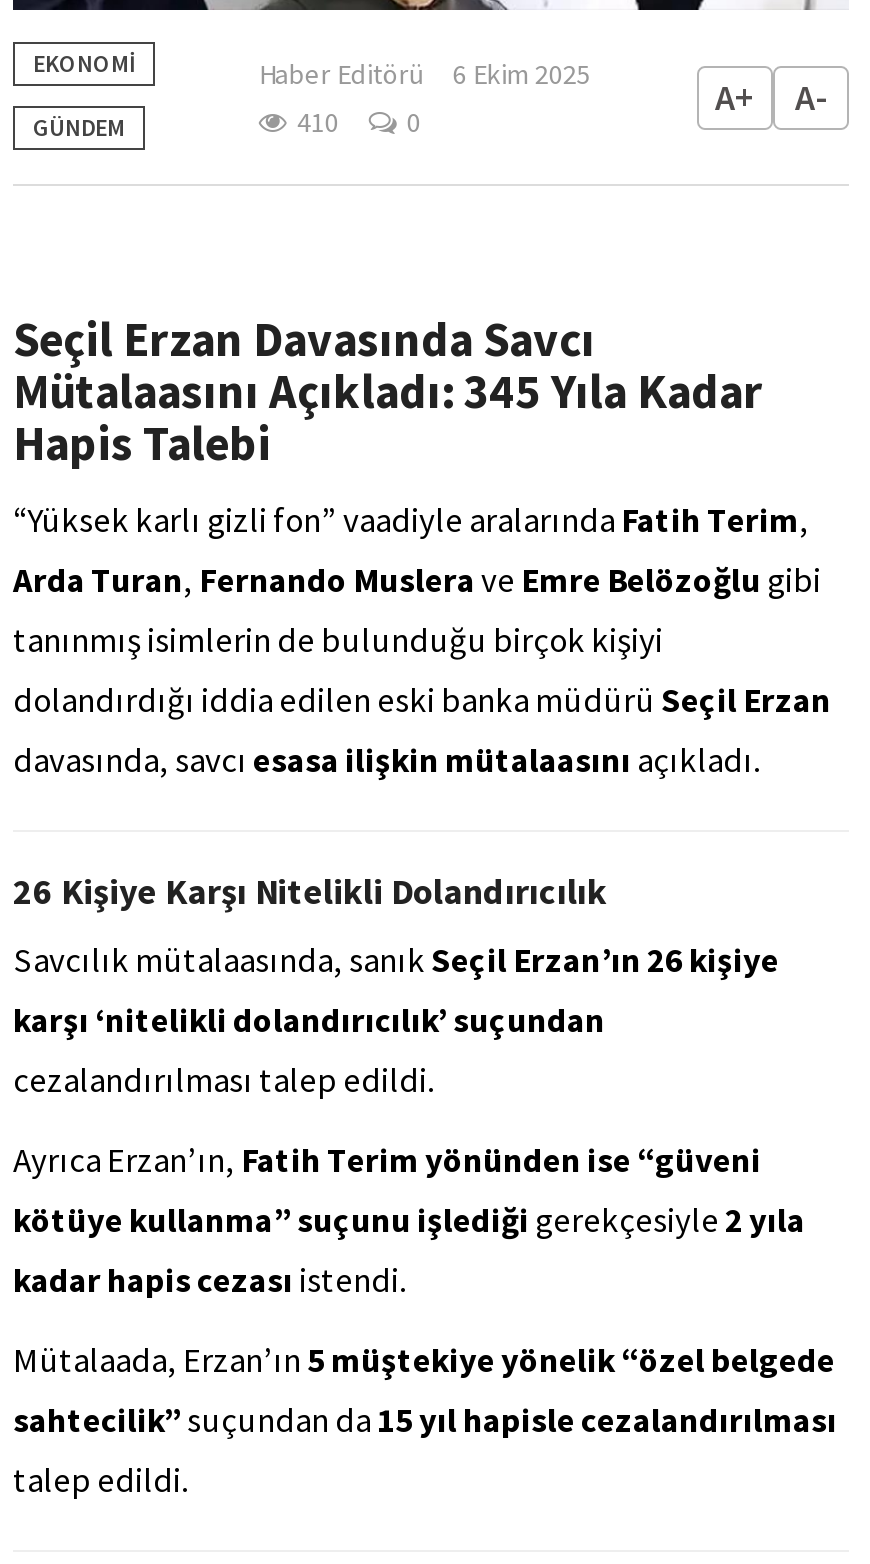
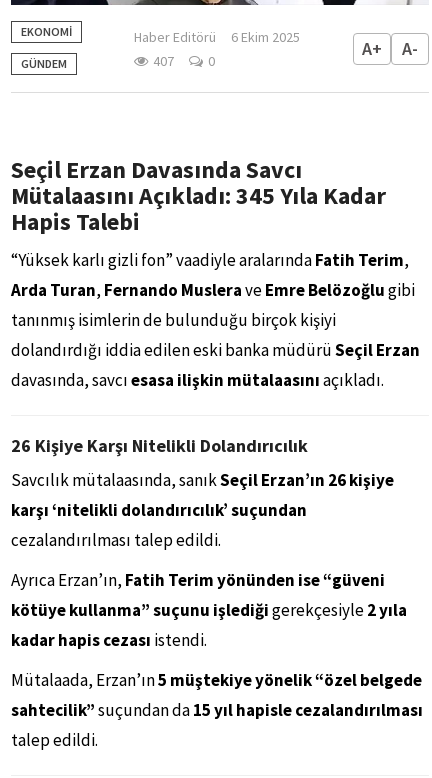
[297,103,421,139] 410 0 -> [153,52,215,70] 407 0

